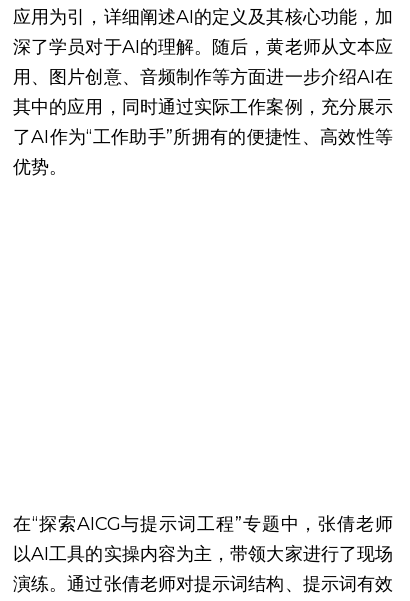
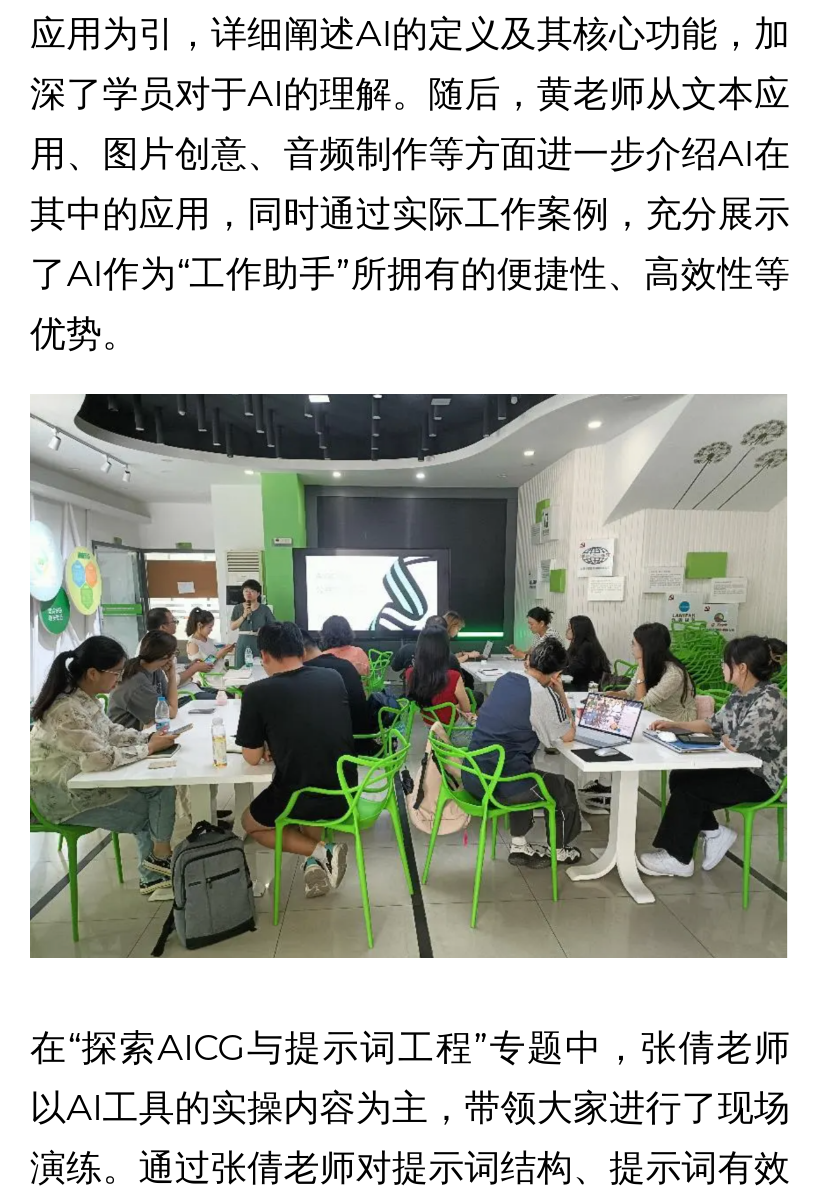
none -> [28,392,790,960] [image]

